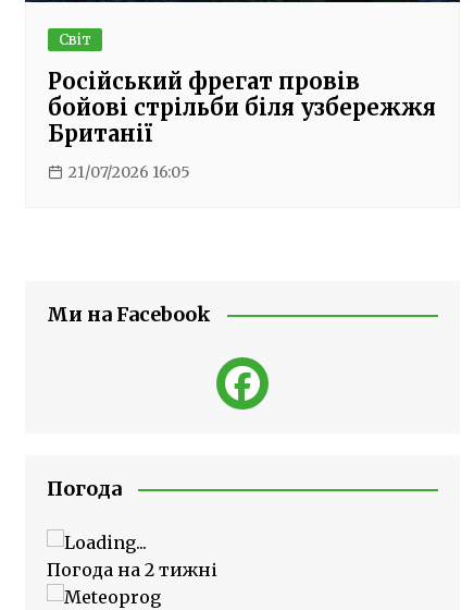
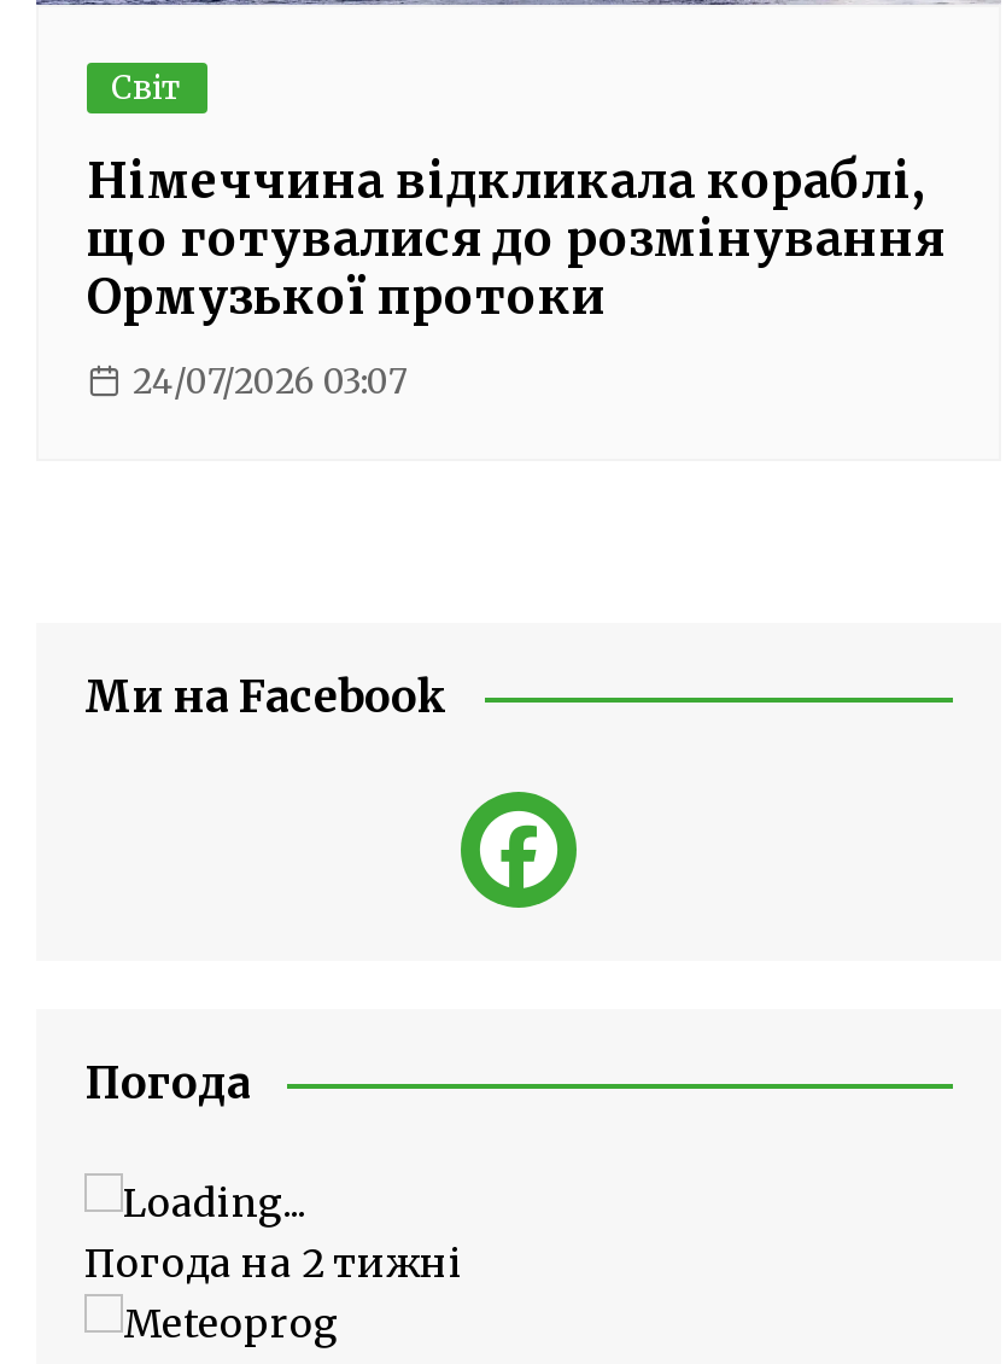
[48,68,436,147] Російський фрегат провів | бойові стрільби біля узбережжя | Британії -> [87,150,943,327] Німеччина відкликала кораблі, | що готувалися до розмінування | Ормузької протоки
[68,163,190,182] 21/07/2026 16:05 -> [133,360,408,404] 24/07/2026 03:07

